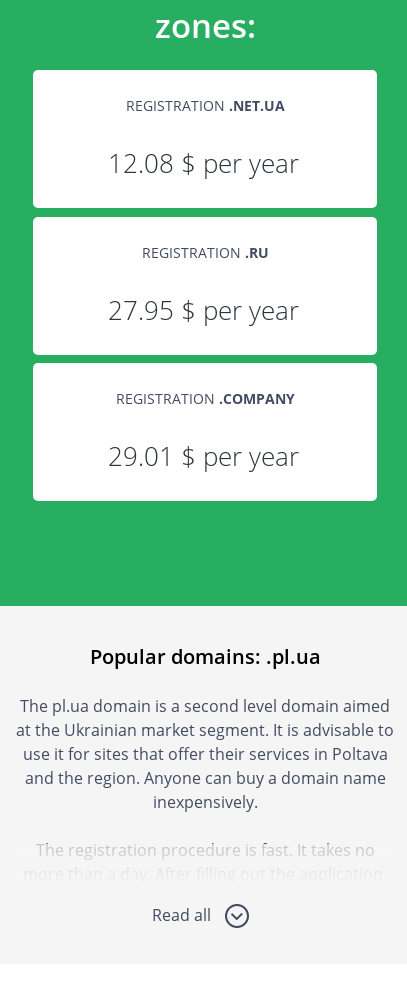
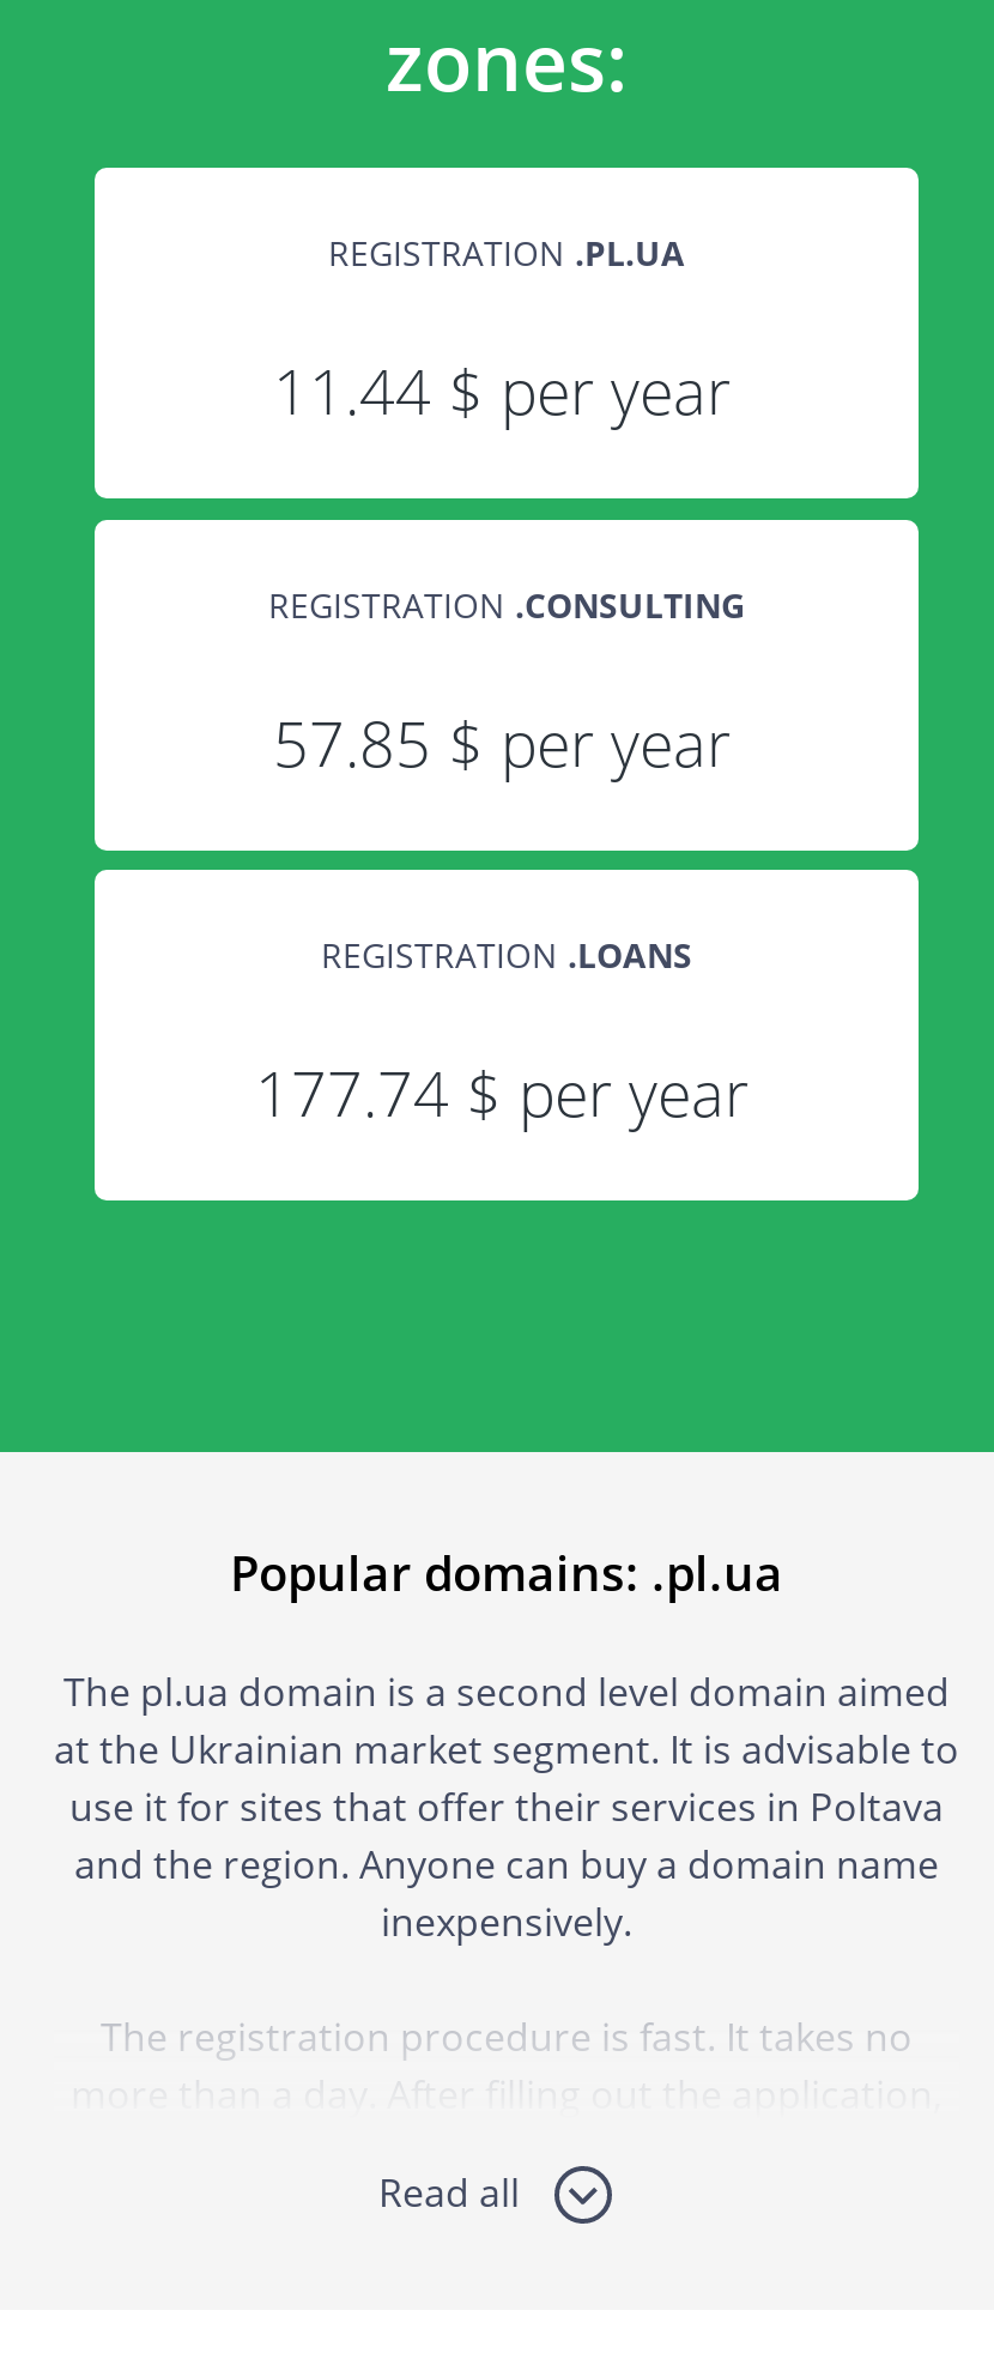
[125,96,284,115] REGISTRATION. NET.UA -> [328,231,685,276] REGISTRATION. PL.UA
[107,145,298,181] 12.08 $ per year -> [273,348,731,434] 11.44 $ per year
[141,242,268,261] REGISTRATION. RU -> [268,581,745,627] REGISTRATION. CONSULTING
[107,291,298,327] 27.95 $ per year -> [273,698,731,785] 57.85 $ per year
[115,389,294,408] REGISTRATION. COMPANY -> [321,932,692,977] REGISTRATION. LOANS
[107,438,298,474] 29.01 $ per year -> [255,1049,748,1136] 177.74 $ per year

